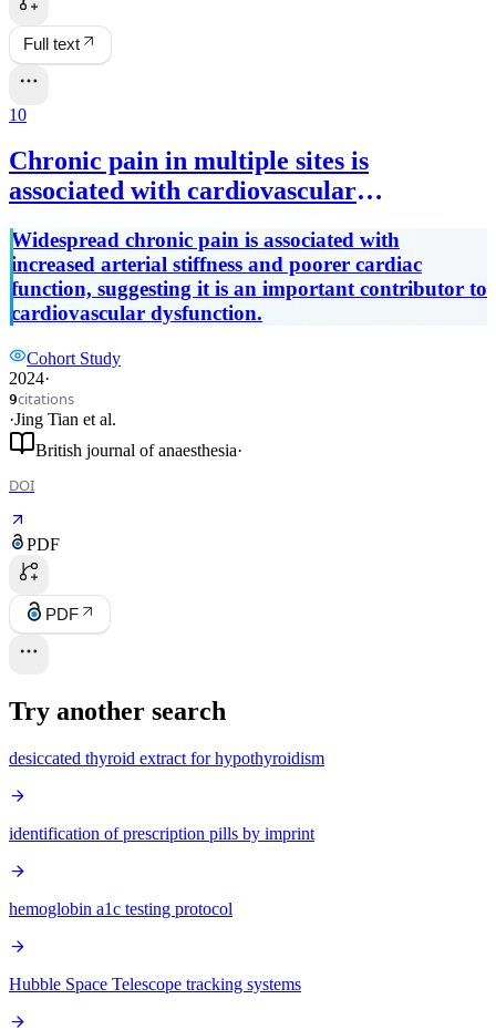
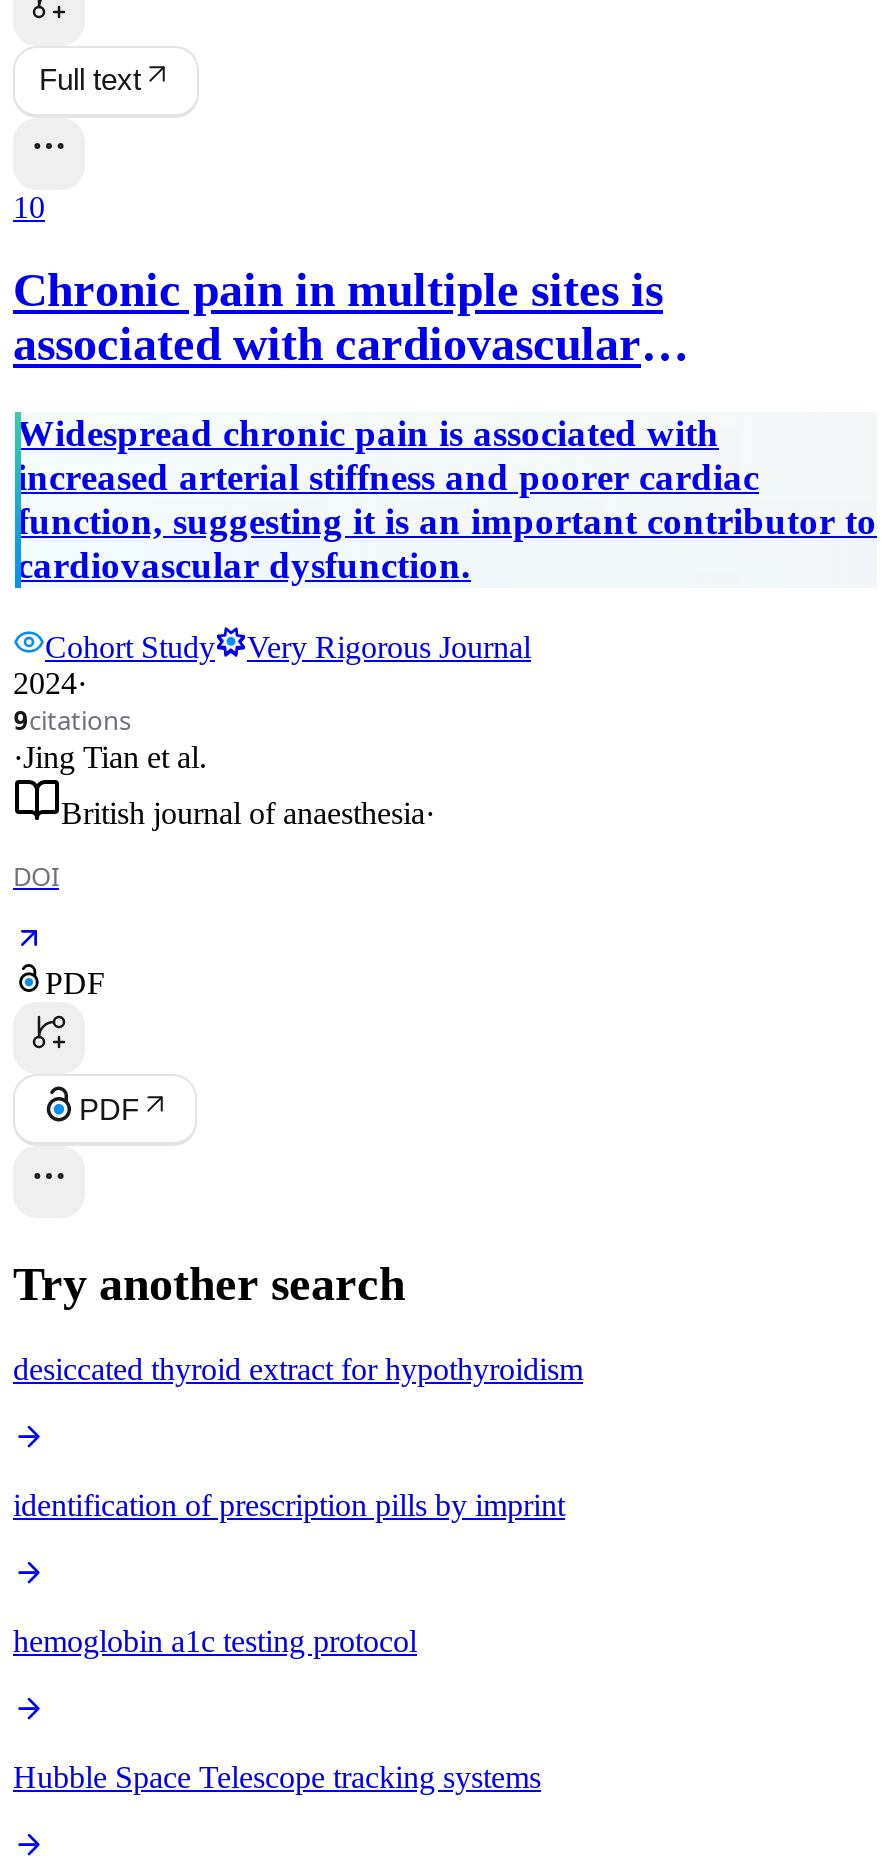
none -> [247,630,531,664] Very Rigorous Journal

